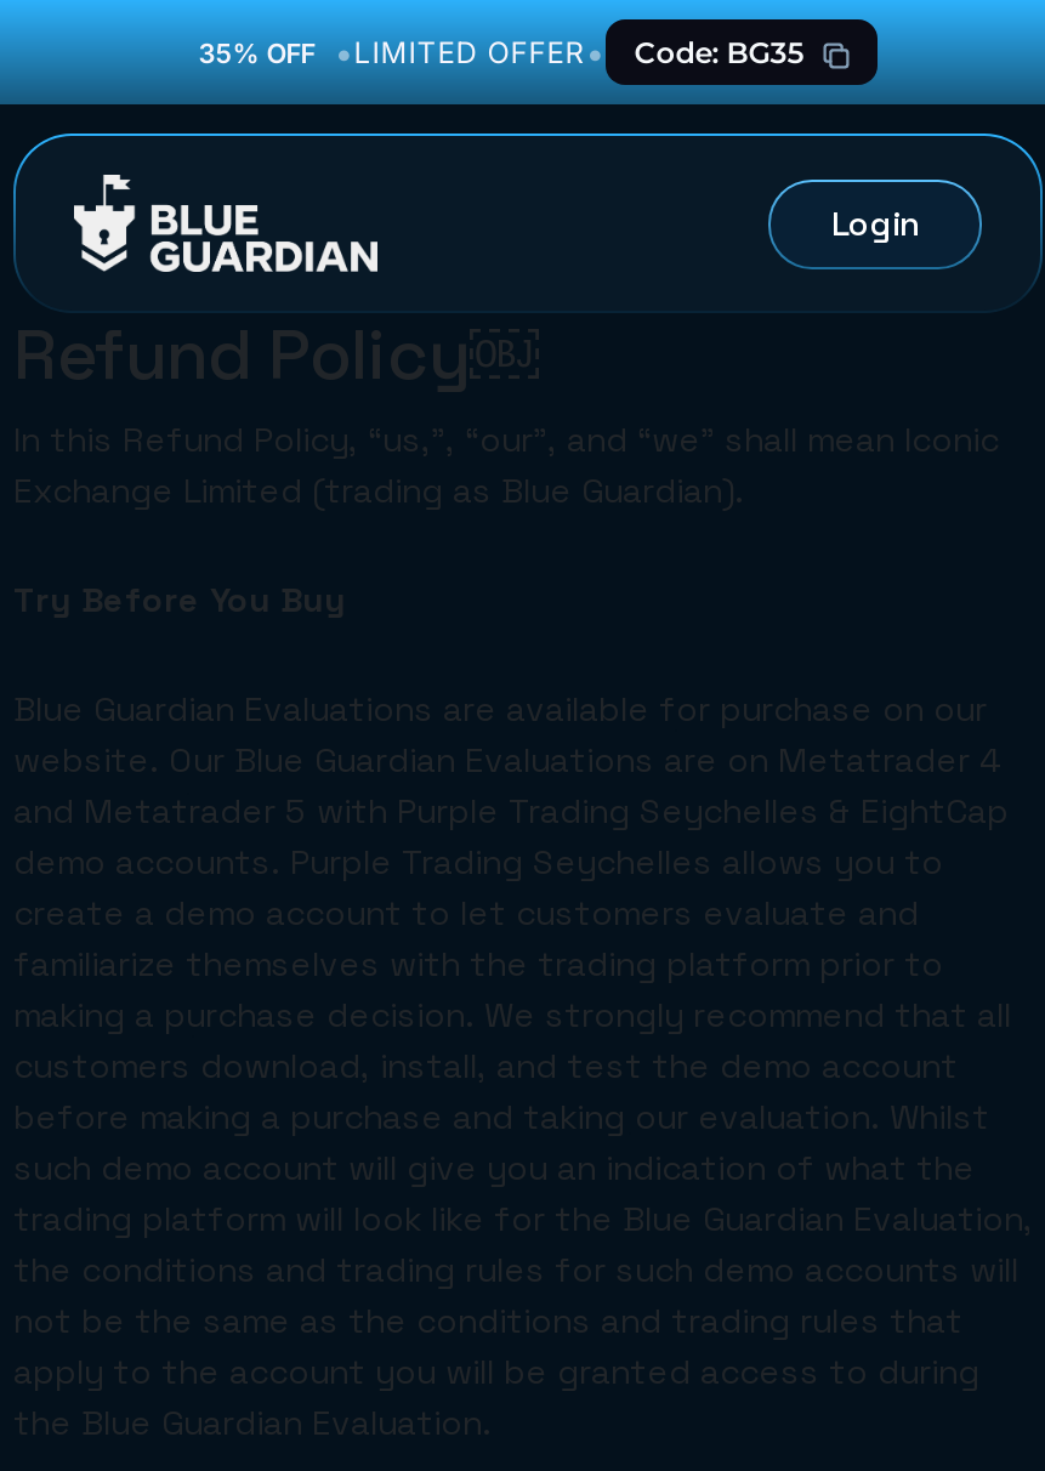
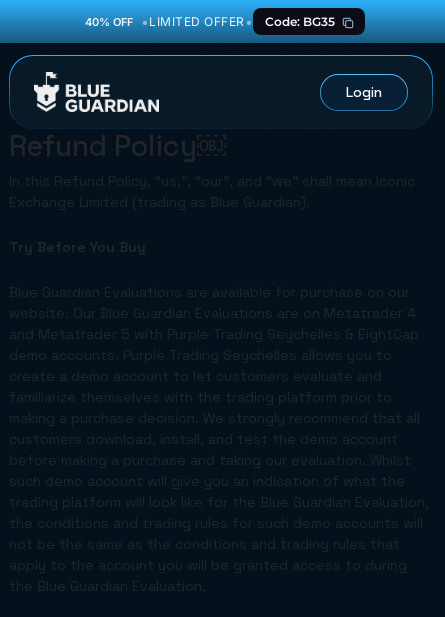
[198,30,605,72] 35% OFF • LIMITED OFFER • -> [85,12,253,29] 40% OFF • LIMITED OFFER •

